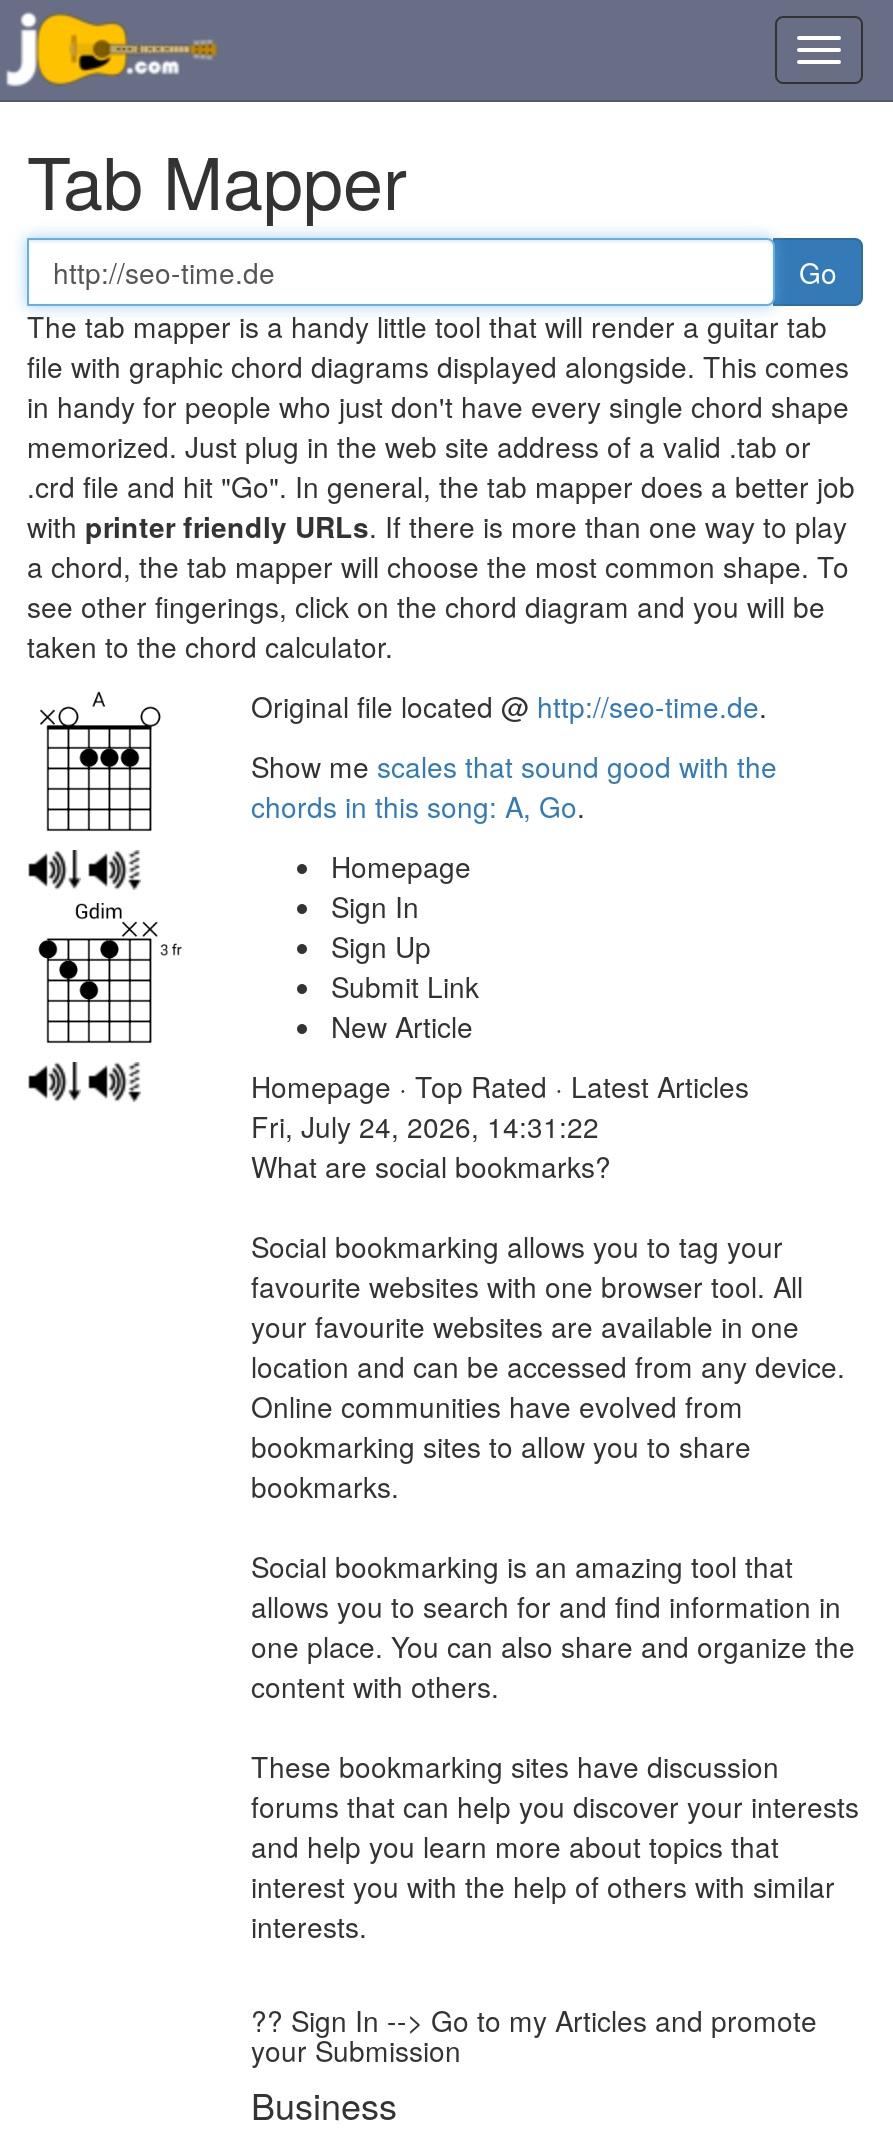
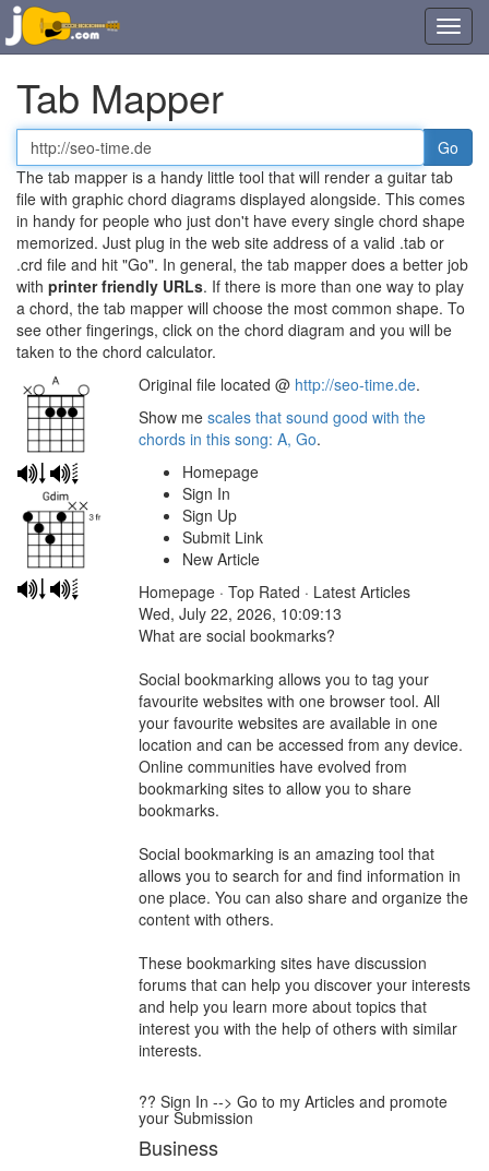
[251,1106,599,1146] Fri, July 24, 2026, 14:31:22 -> [139,602,342,624] Wed, July 22, 2026, 10:09:13

